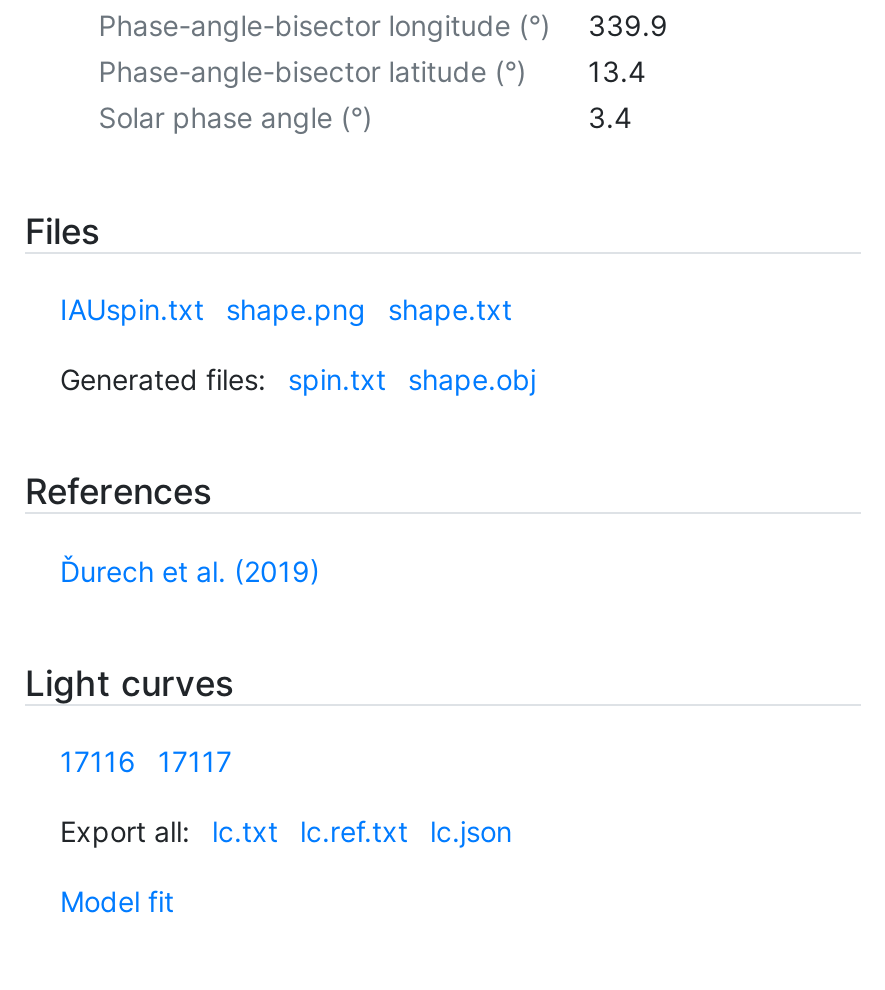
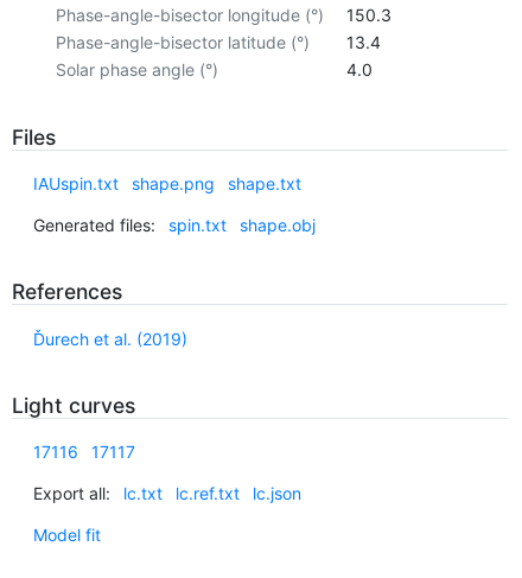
[98,8,668,42] Phase-angle-bisector longitude (°) 339.9 -> [55,5,391,25] Phase-angle-bisector longitude (°) 150.3
[588,100,632,134] 3.4 -> [346,59,372,79] 4.0

